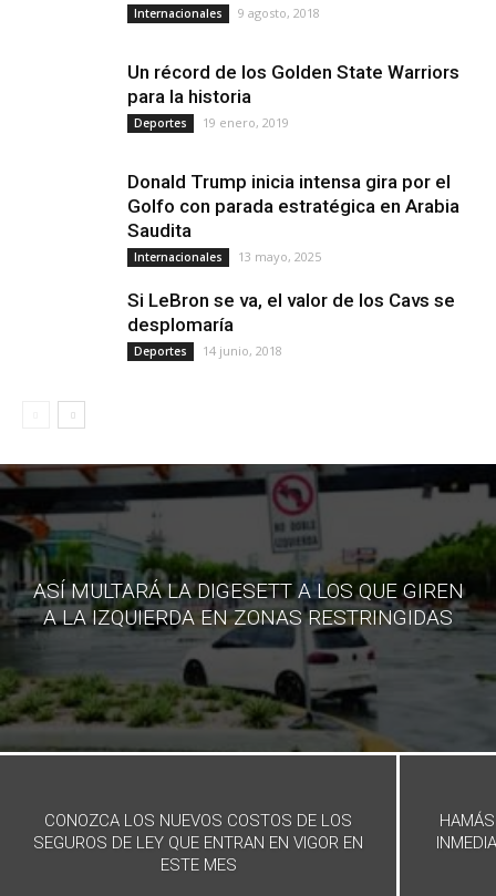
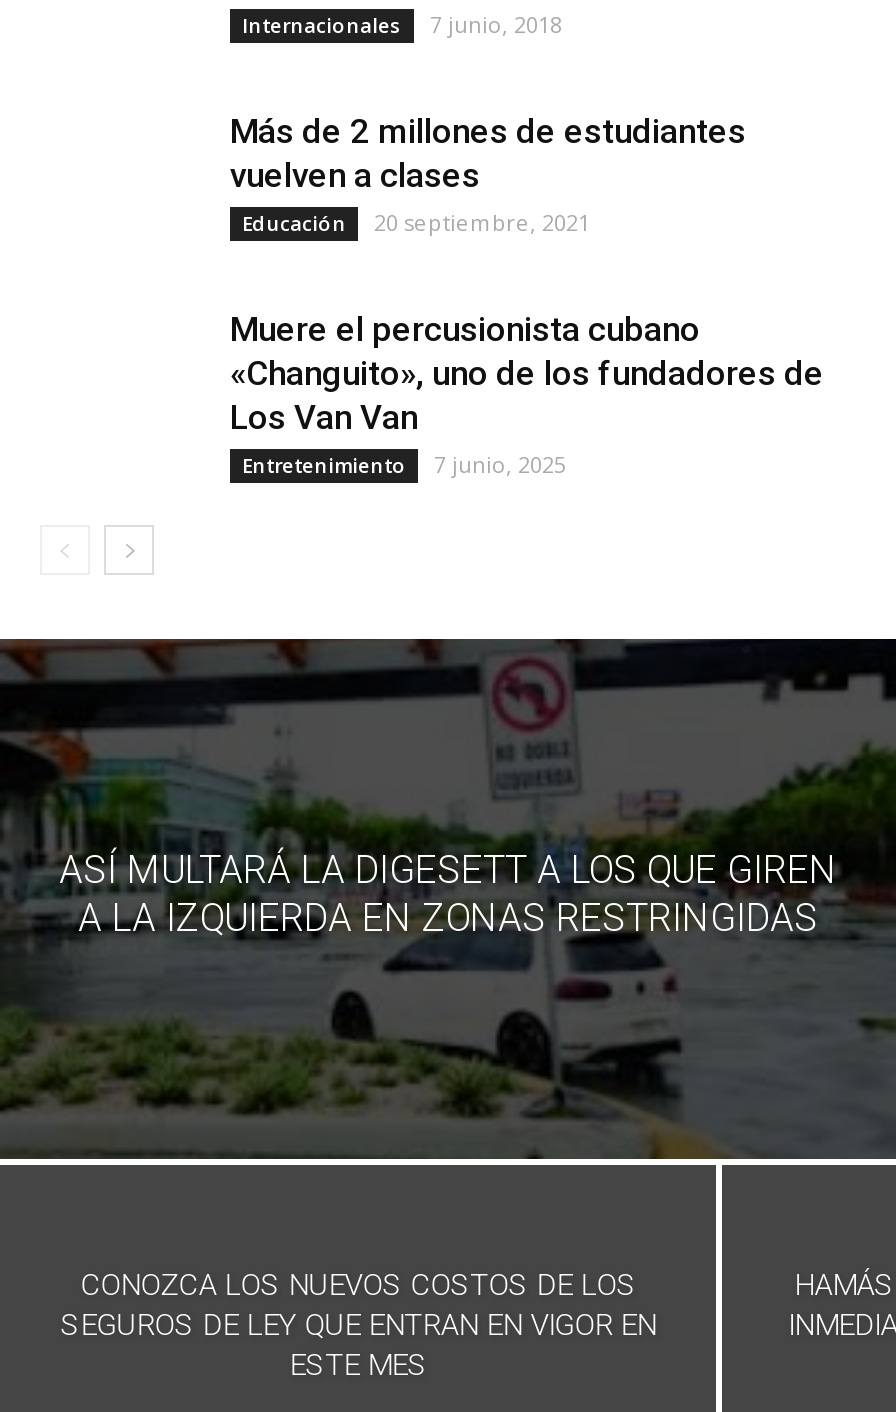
[127,5,459,359] 9 agosto, 2018 | Un récord de los Golden State Warriors | para la historia | Deportes | 19 enero, 2019 | Donald Trump inicia intensa gira por el | Golfo con parada estratégica en Arabia | Saudita | Internacionales | 13 mayo, 2025 | Si LeBron se va, el valor de los Cavs se | desplomaría | Deportes | 14 junio, 2018 -> [230,9,824,479] 7 junio, 2018 | Más de 2 millones de estudiantes | vuelven a clases | Educación | 20 septiembre, 2021 | Muere el percusionista cubano | «Changuito», uno de los fundadores de | Los Van Van | Entretenimiento | 7 junio, 2025

